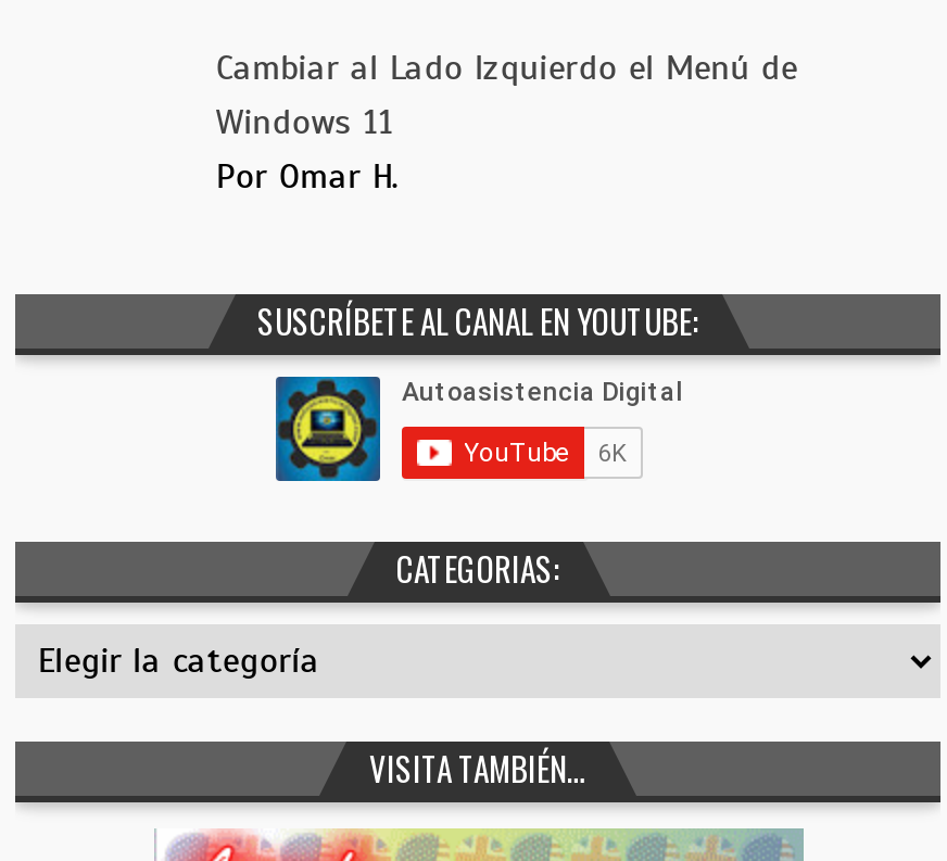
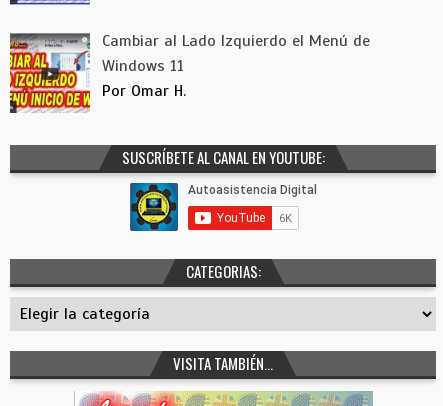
none -> [9,32,91,114] [image]

